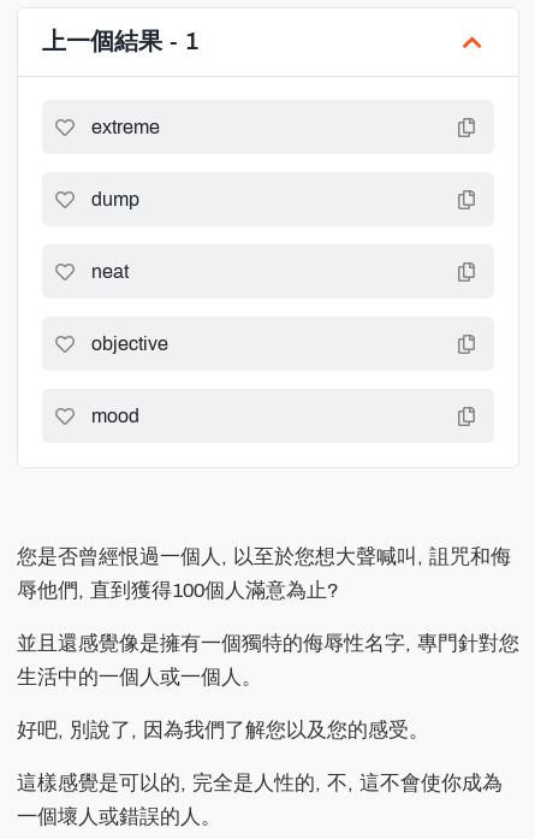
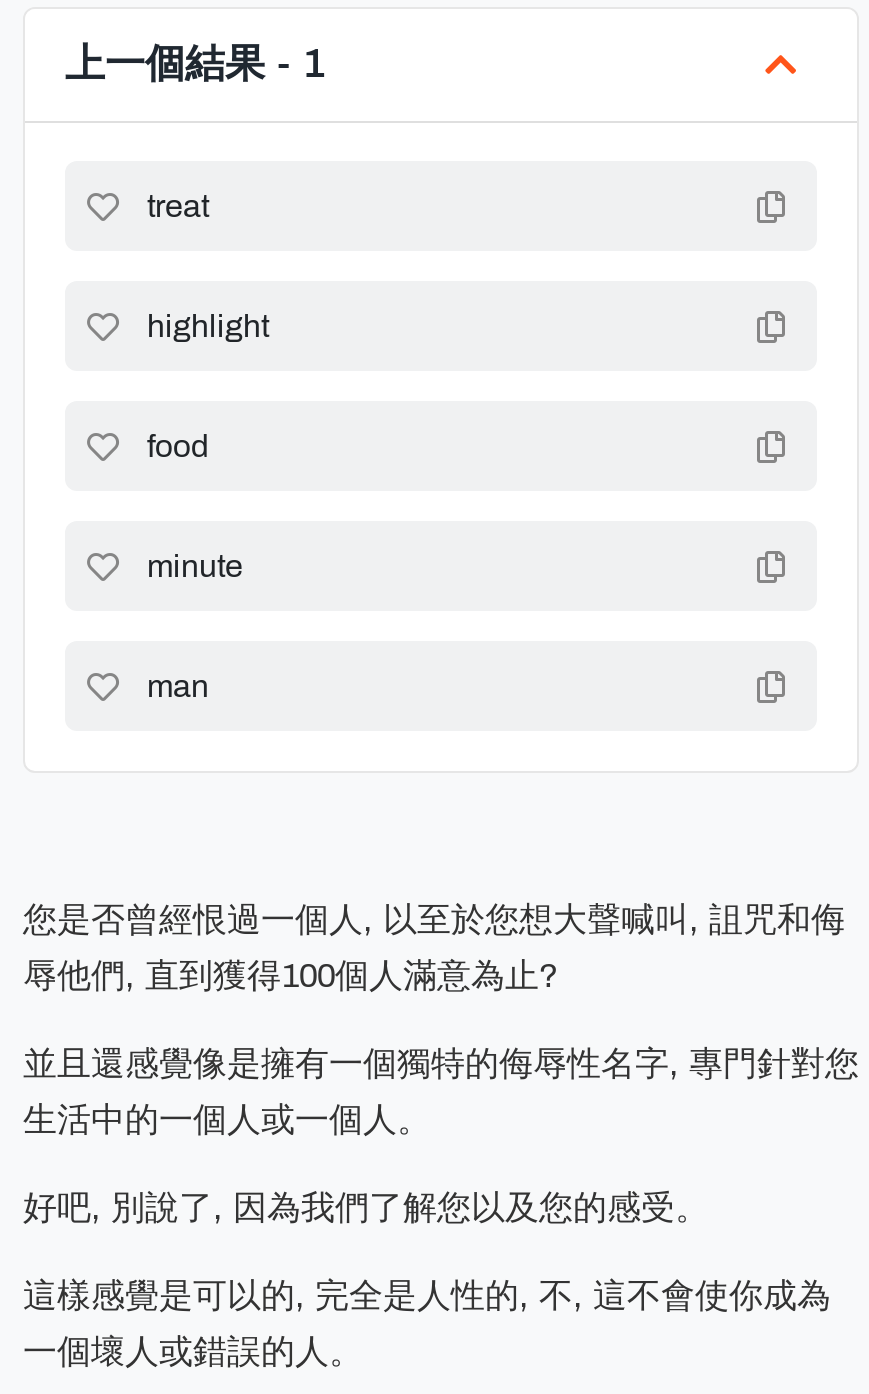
[91,116,160,137] extreme -> [147,188,209,222] treat
[91,188,139,209] dump -> [147,308,269,342] highlight
[91,261,129,281] neat -> [147,428,209,462] food
[91,333,168,353] objective -> [147,548,243,582] minute
[91,405,139,426] mood -> [147,668,209,702] man

